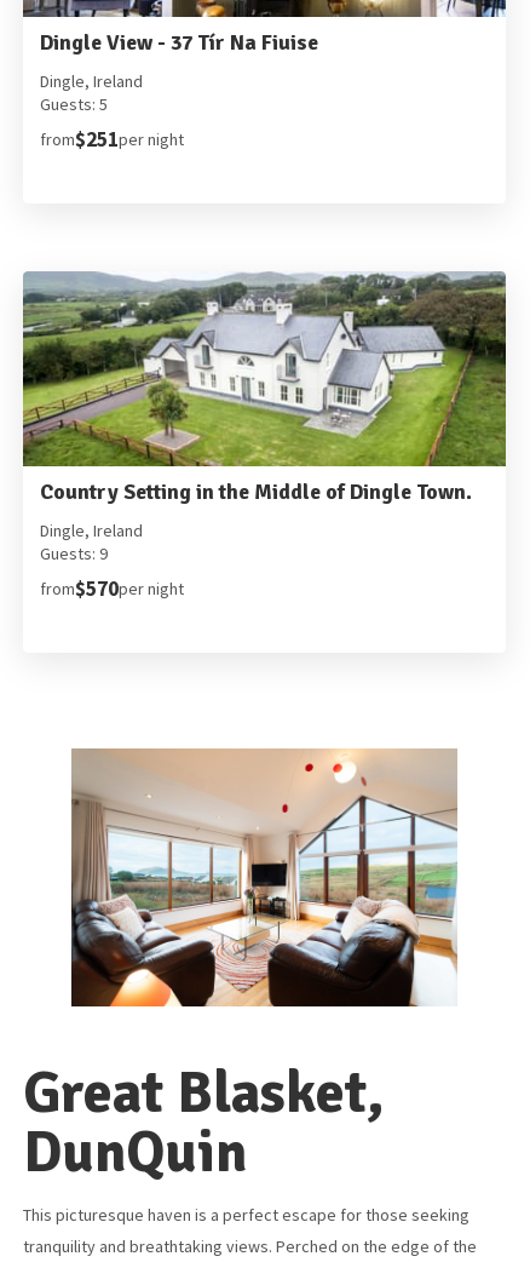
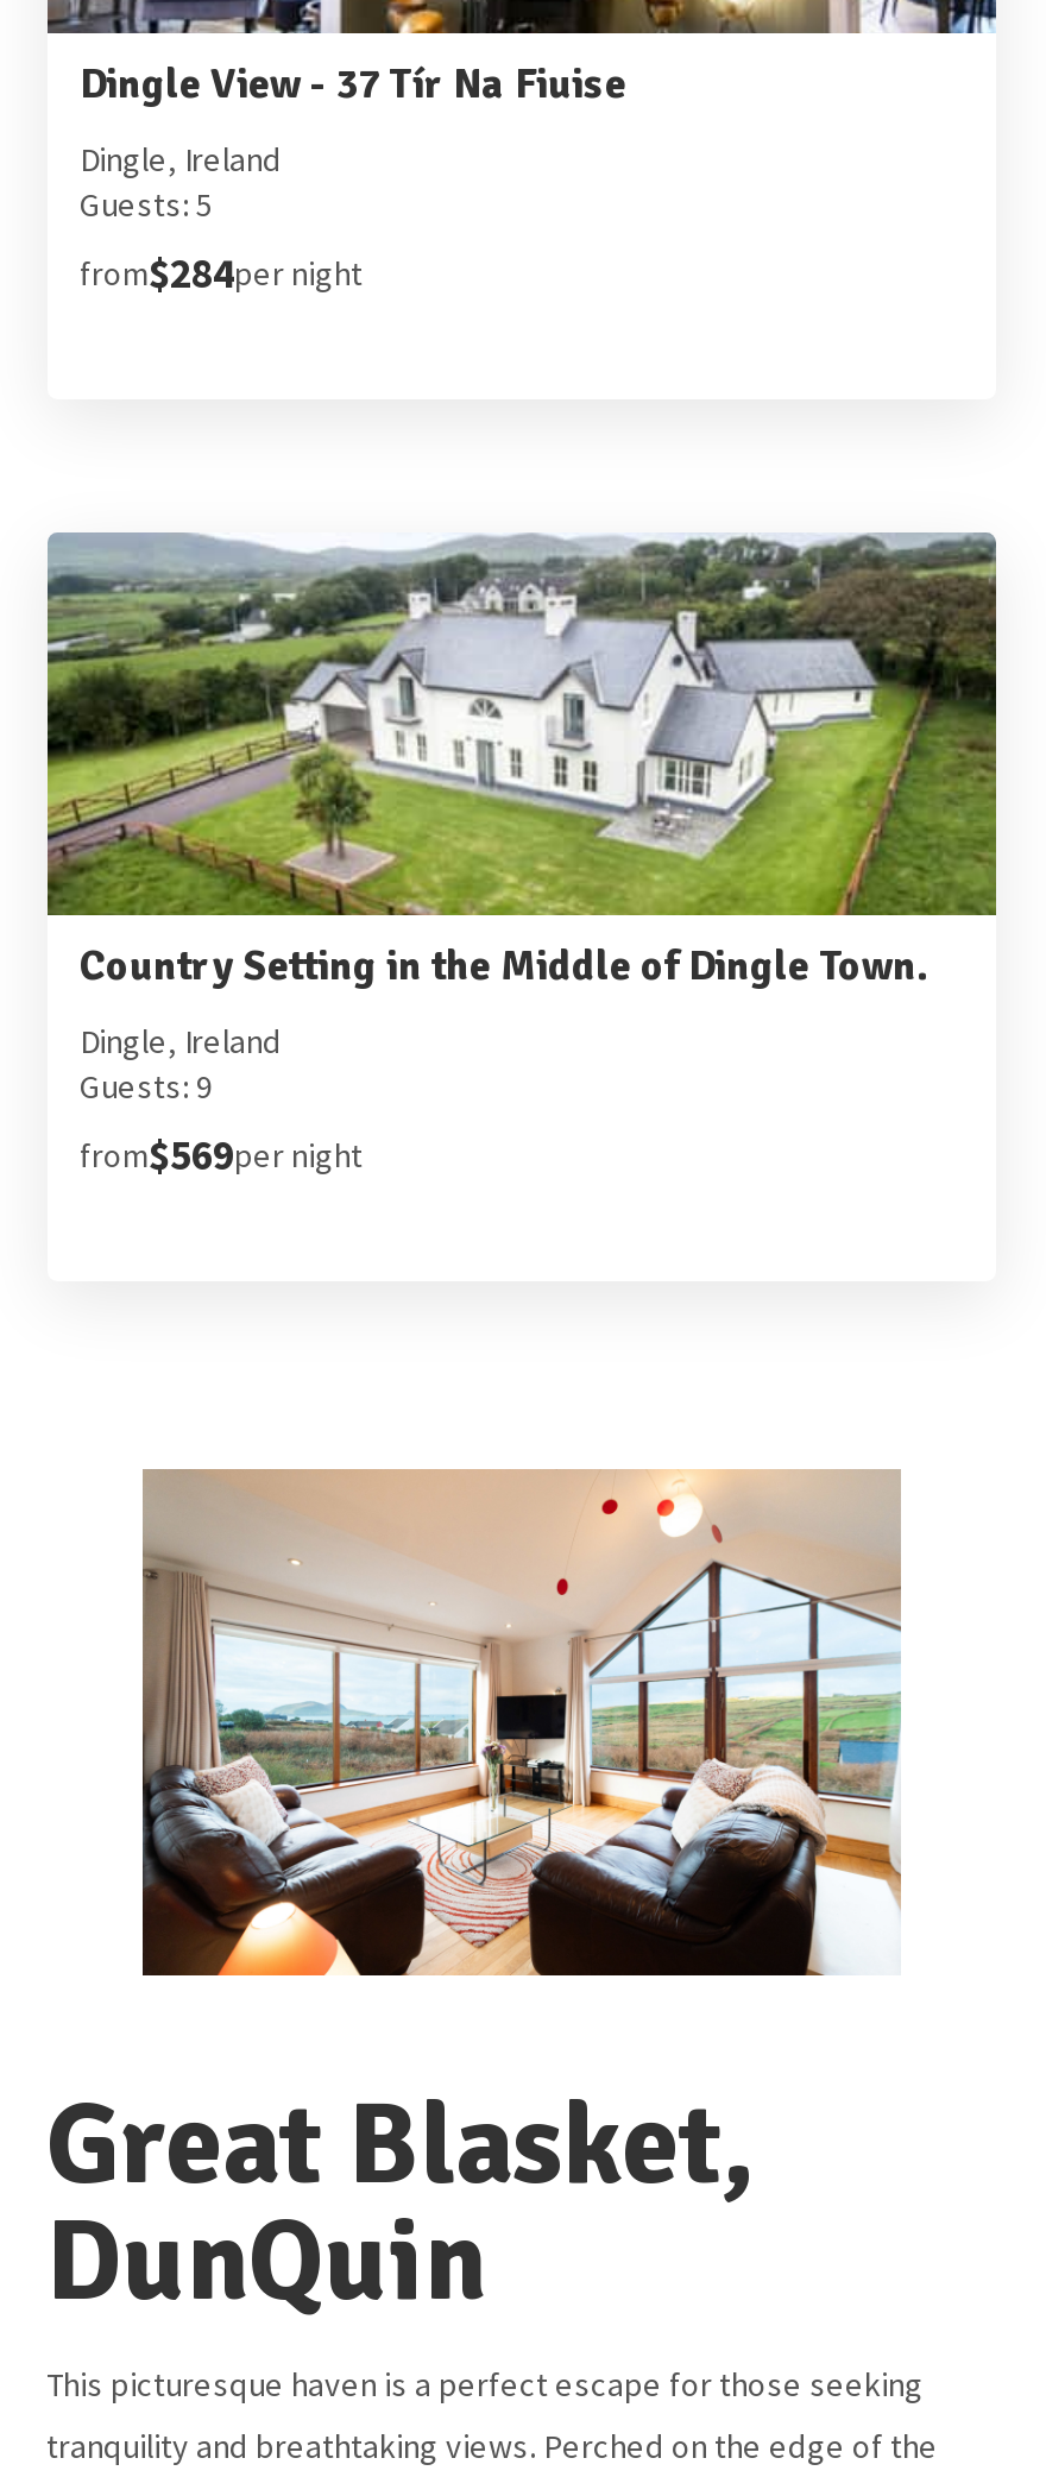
[39,126,183,153] from$251per night -> [80,248,363,300] from$284per night
[39,576,183,602] from$570per night -> [80,1130,363,1182] from$569per night

